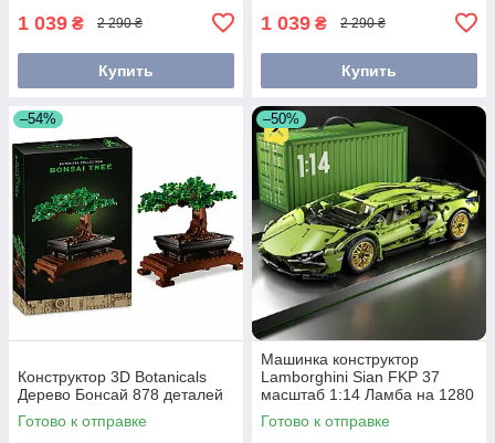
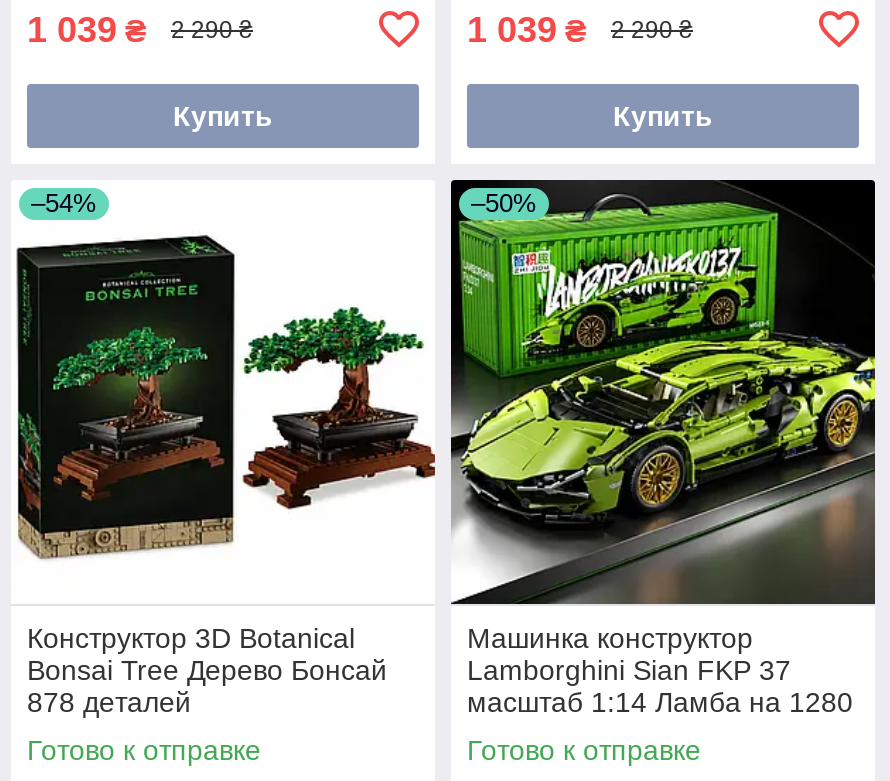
[251,106,487,341] [image] -> [449,178,877,606] [image]
[18,368,223,403] Конструктор 3D Botanicals | Дерево Бонсай 878 деталей -> [27,622,387,718] Конструктор 3D Botanical | Bonsai Tree Дерево Бонсай | 878 деталей

